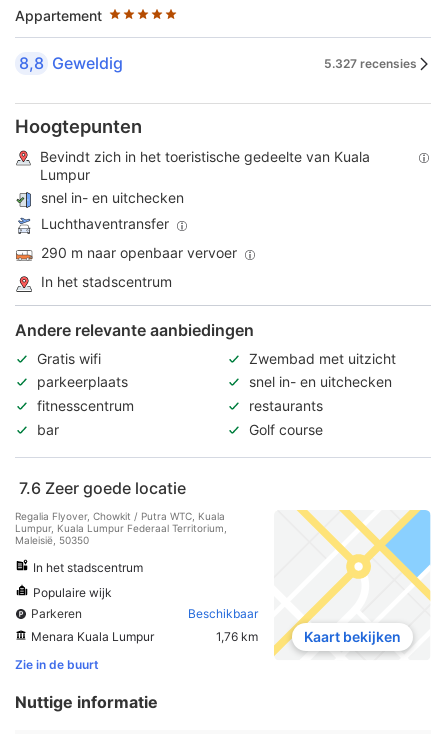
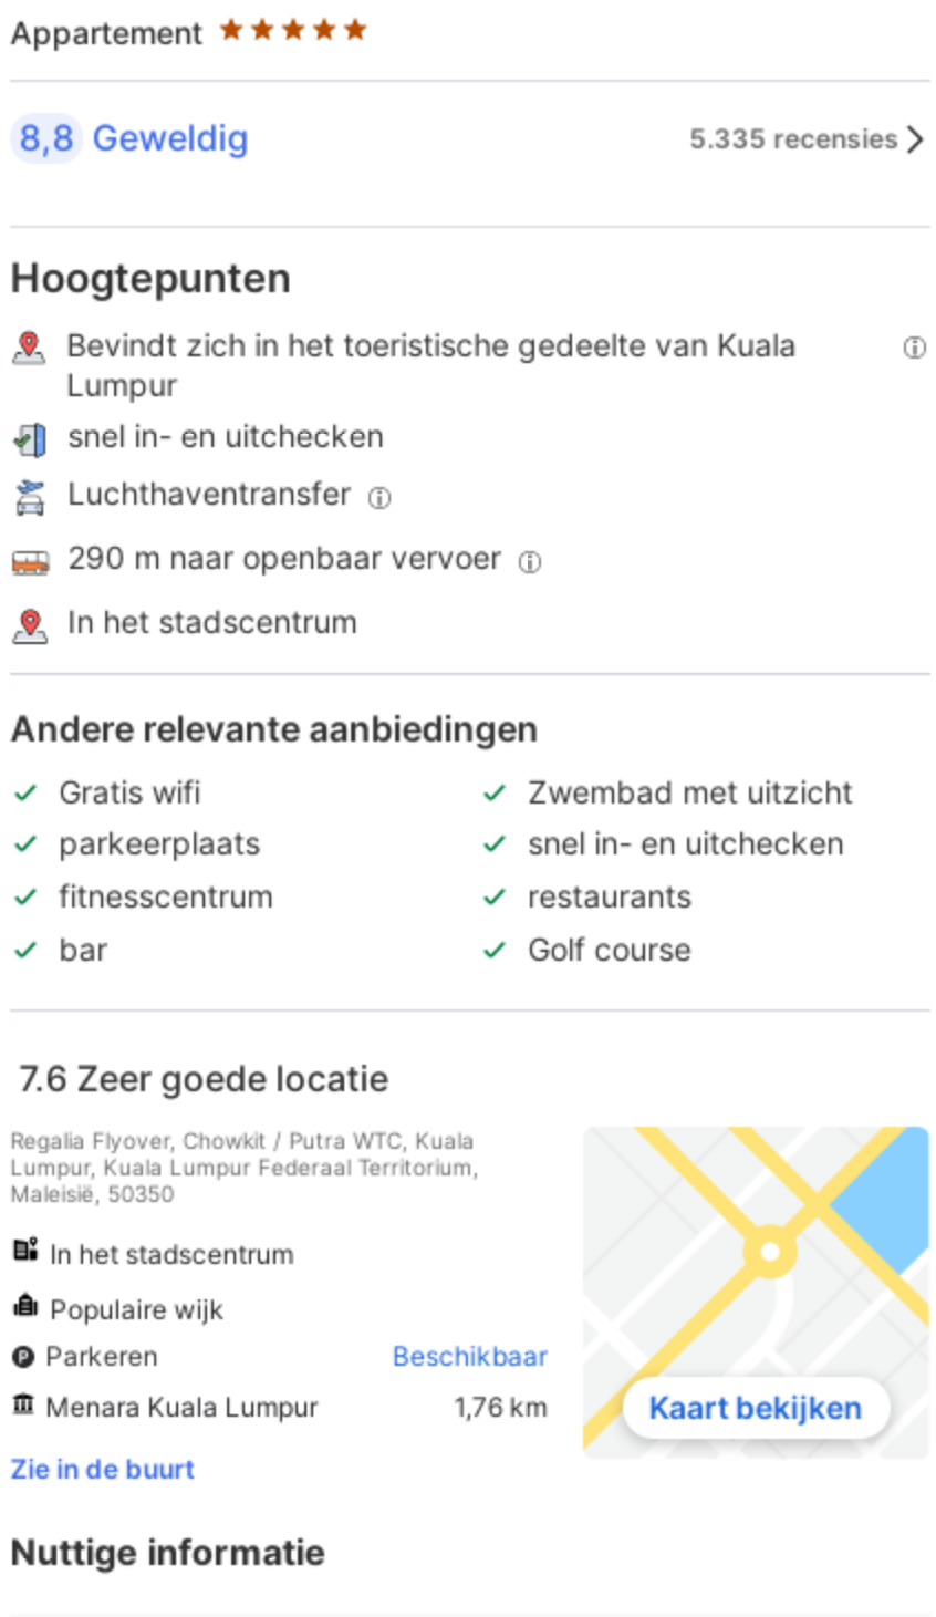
[324,55,417,70] 5.327 recensies -> [689,121,899,154] 5.335 recensies

